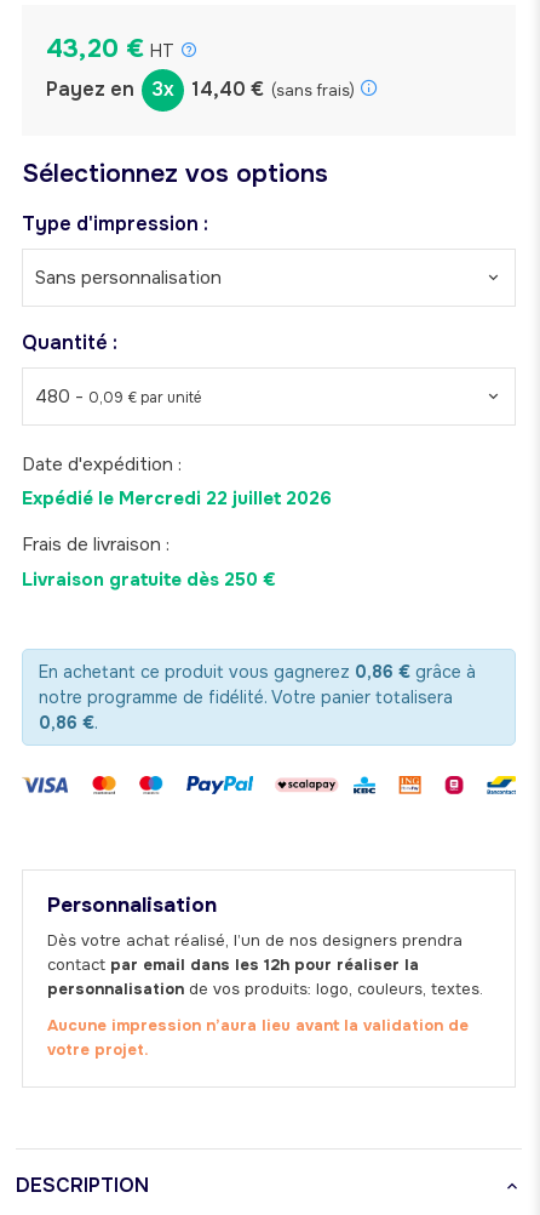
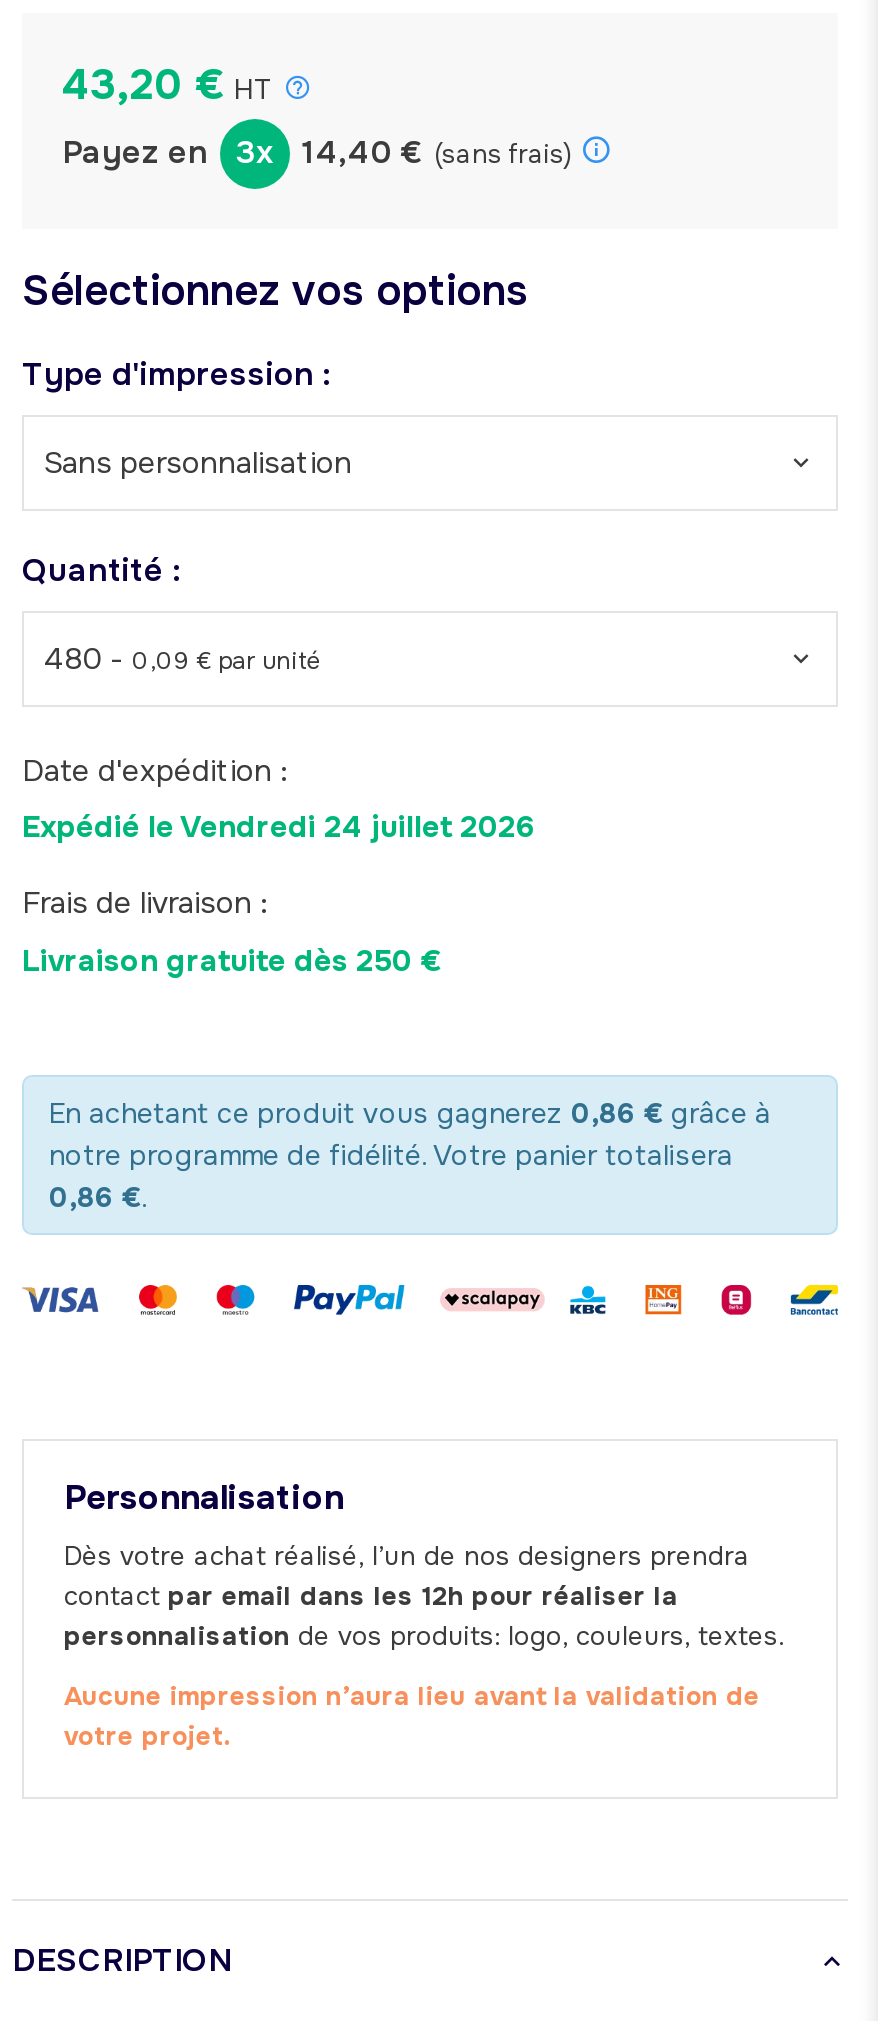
[22,487,332,511] Expédié le Mercredi 22 juillet 2026 -> [22,808,536,848] Expédié le Vendredi 24 juillet 2026

